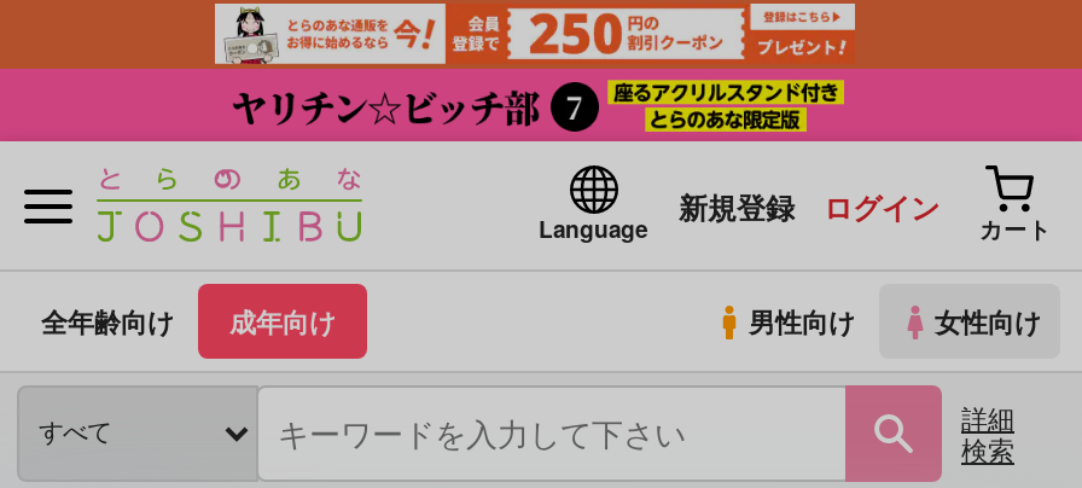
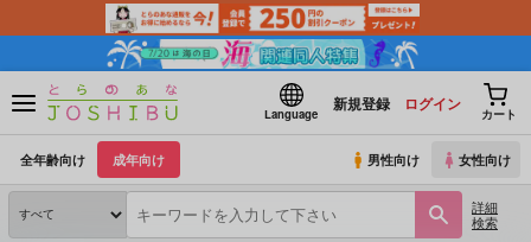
[7,66,1075,144] [image] -> [4,34,527,72] [image]

